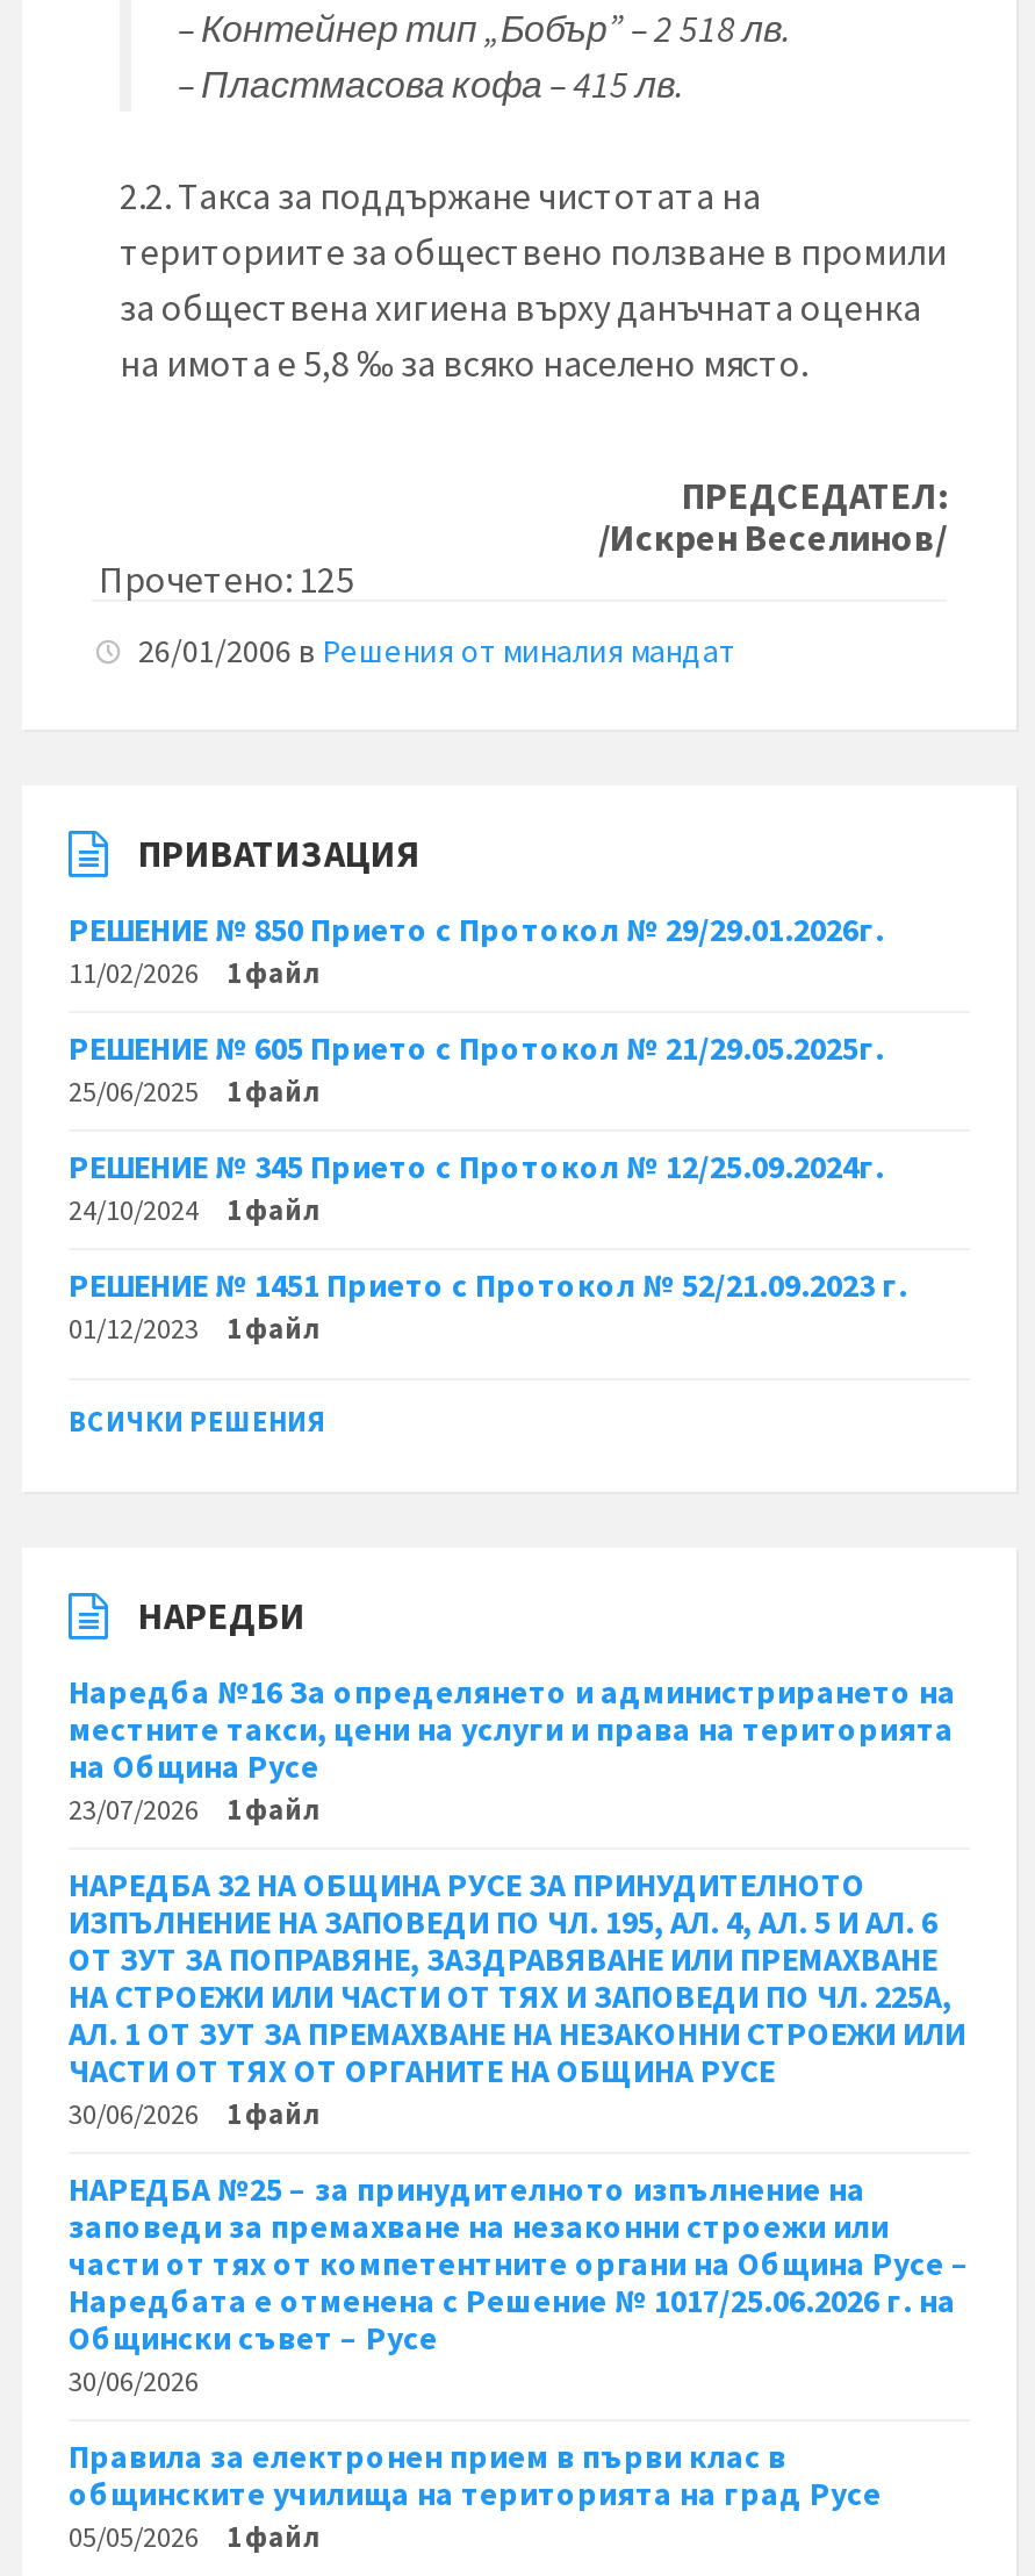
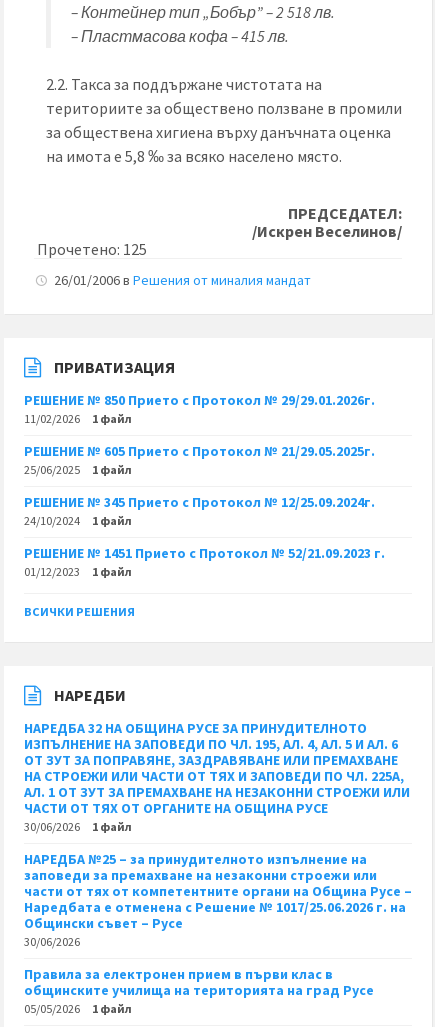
[69,1671,956,1827] Наредба №16 За определянето и администрирането на | местните такси, цени на услуги и права на територията | на Община Русе | 23/07/2026 | 1 файл -> none

